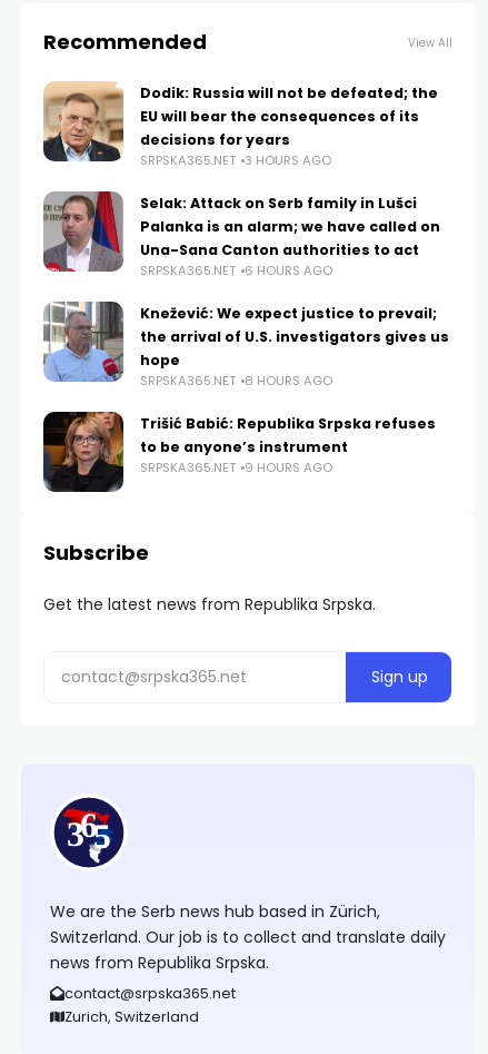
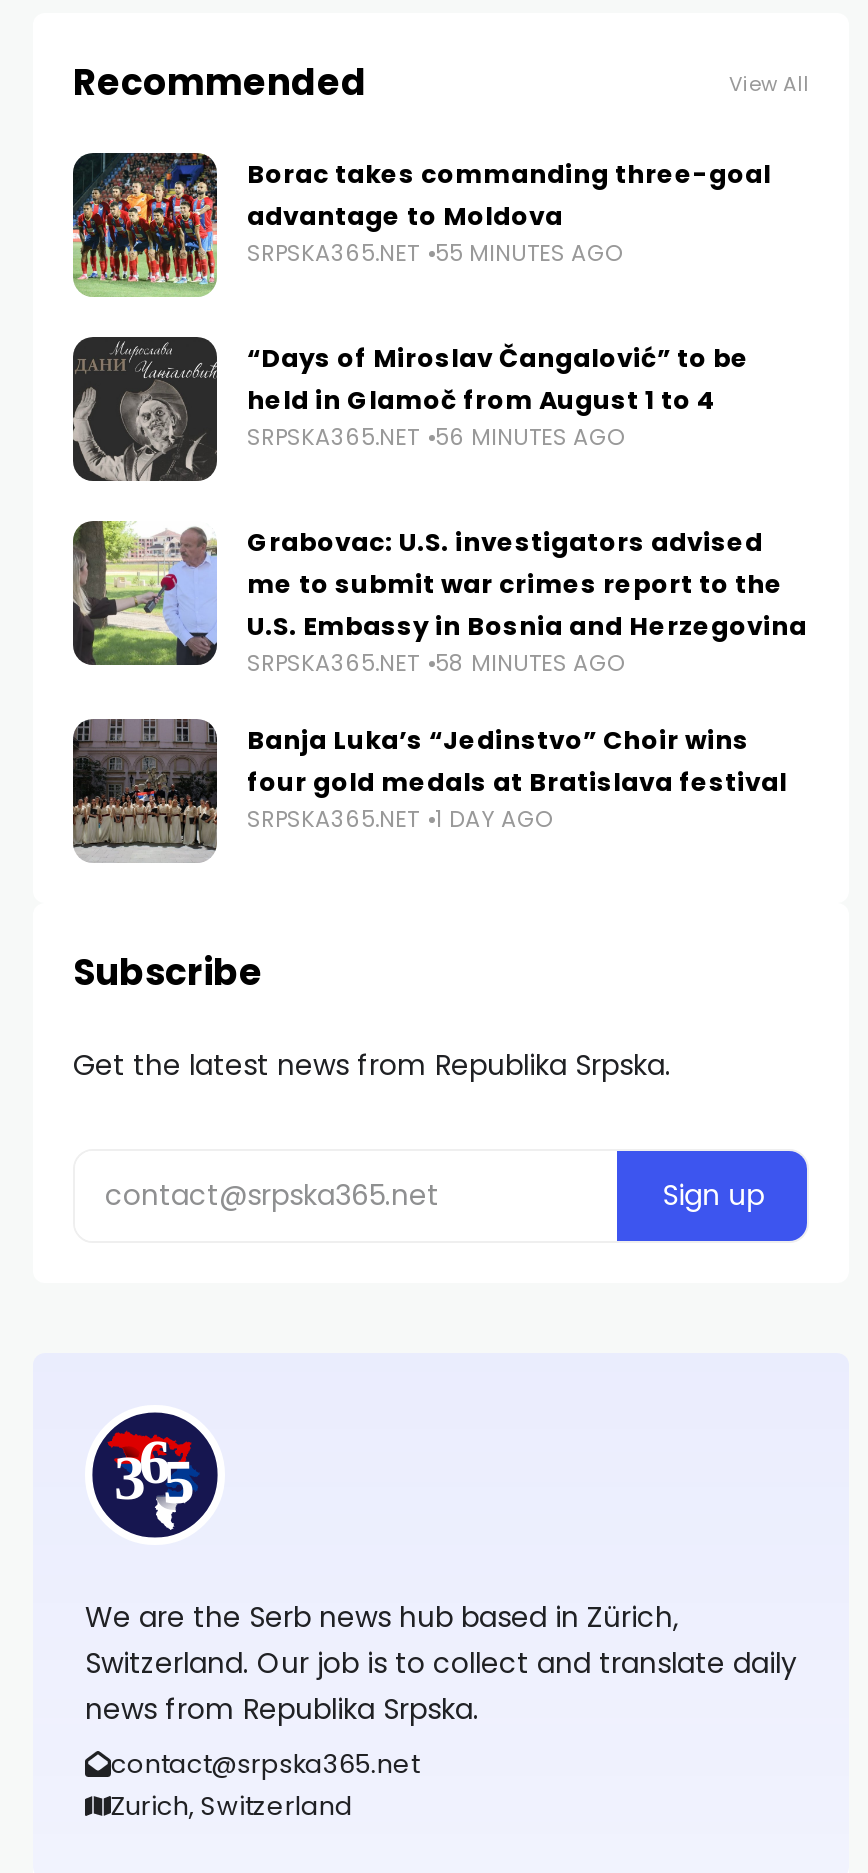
[42,81,438,169] [image] | Dodik: Russia will not be defeated; the | EU will bear the consequences of its | decisions for years | SRPSKA365.NET 3 HOURS AGO -> [71,151,771,299] [image] | Borac takes commanding three-goal | advantage to Moldova | SRPSKA365.NET 55 MINUTES AGO
[43,190,440,279] [image] | Selak: Attack on Serb family in Lušci | Palanka is an alarm; we have called on | Una-Sana Canton authorities to act | SRPSKA365.NET 6 HOURS AGO -> [73,335,749,483] [image] | “Days of Miroslav Čangalović” to be | held in Glamoč from August 1 to 4 | SRPSKA365.NET 56 MINUTES AGO
[43,301,449,390] [image] | Knežević: We expect justice to prevail; | the arrival of U.S. investigators gives us | hope | SRPSKA365.NET 8 HOURS AGO -> [71,521,807,679] [image] | Grabovac: U.S. investigators advised | me to submit war crimes report to the | U.S. Embassy in Bosnia and Herzegovina | SRPSKA365.NET 58 MINUTES AGO
[43,411,436,493] [image] | Trišić Babić: Republika Srpska refuses | to be anyone’s instrument | SRPSKA365.NET 9 HOURS AGO -> [73,717,787,863] [image] | Banja Luka’s “Jedinstvo” Choir wins | four gold medals at Bratislava festival | SRPSKA365.NET 1 DAY AGO

